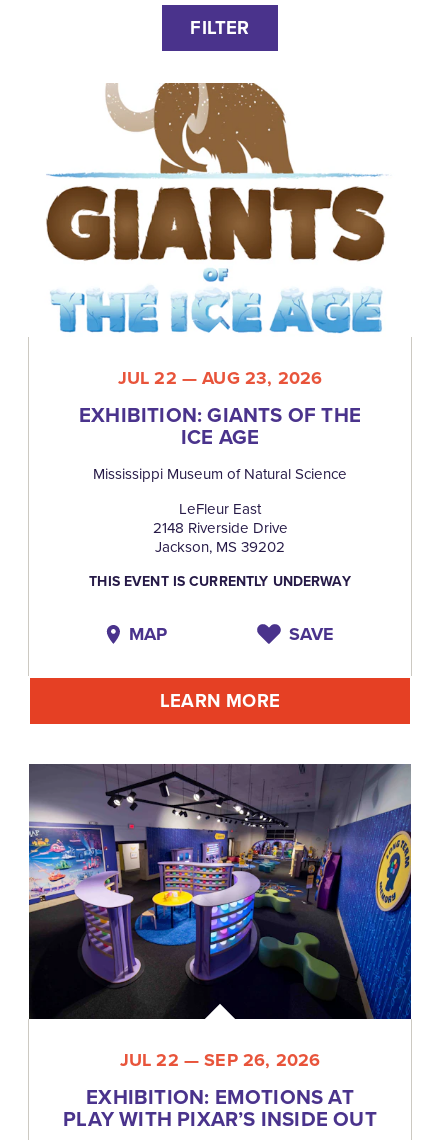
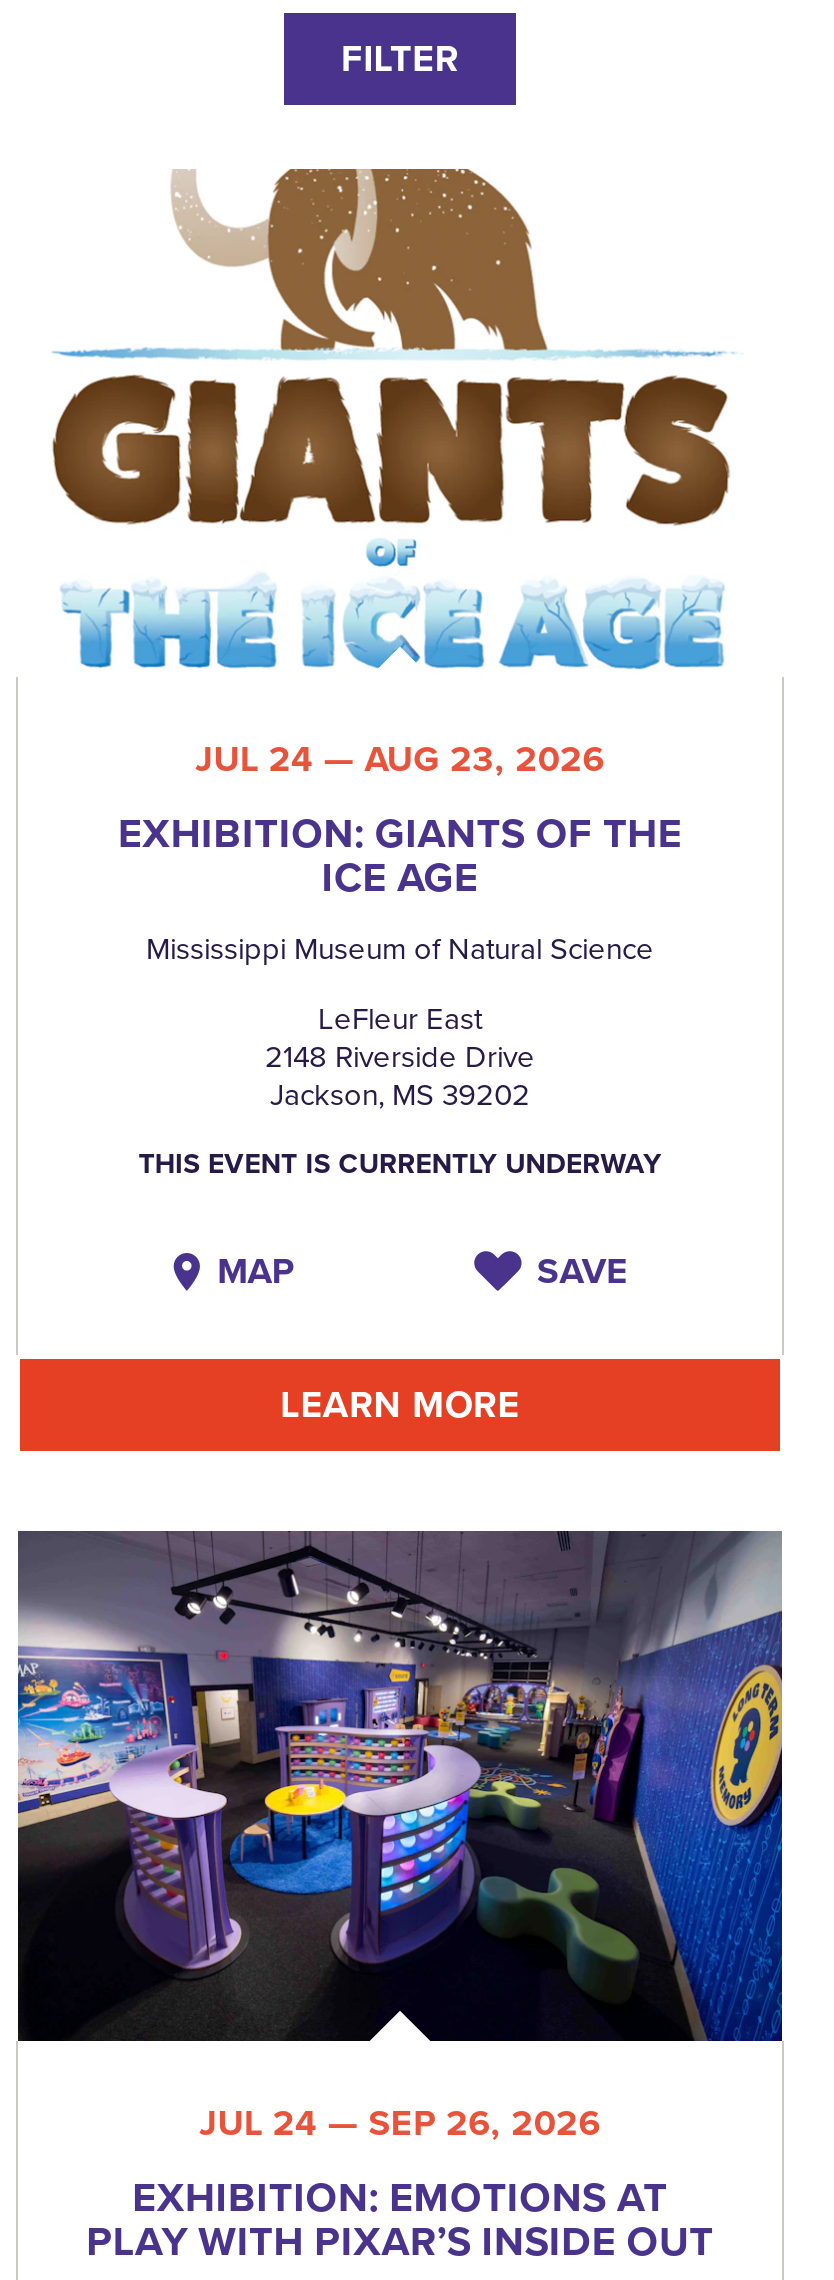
[118,365,322,391] JUL 22 — AUG 23, 2026 -> [195,734,605,786] JUL 24 — AUG 23, 2026
[120,1047,320,1073] JUL 22 — SEP 26, 2026 -> [199,2097,601,2149] JUL 24 — SEP 26, 2026

